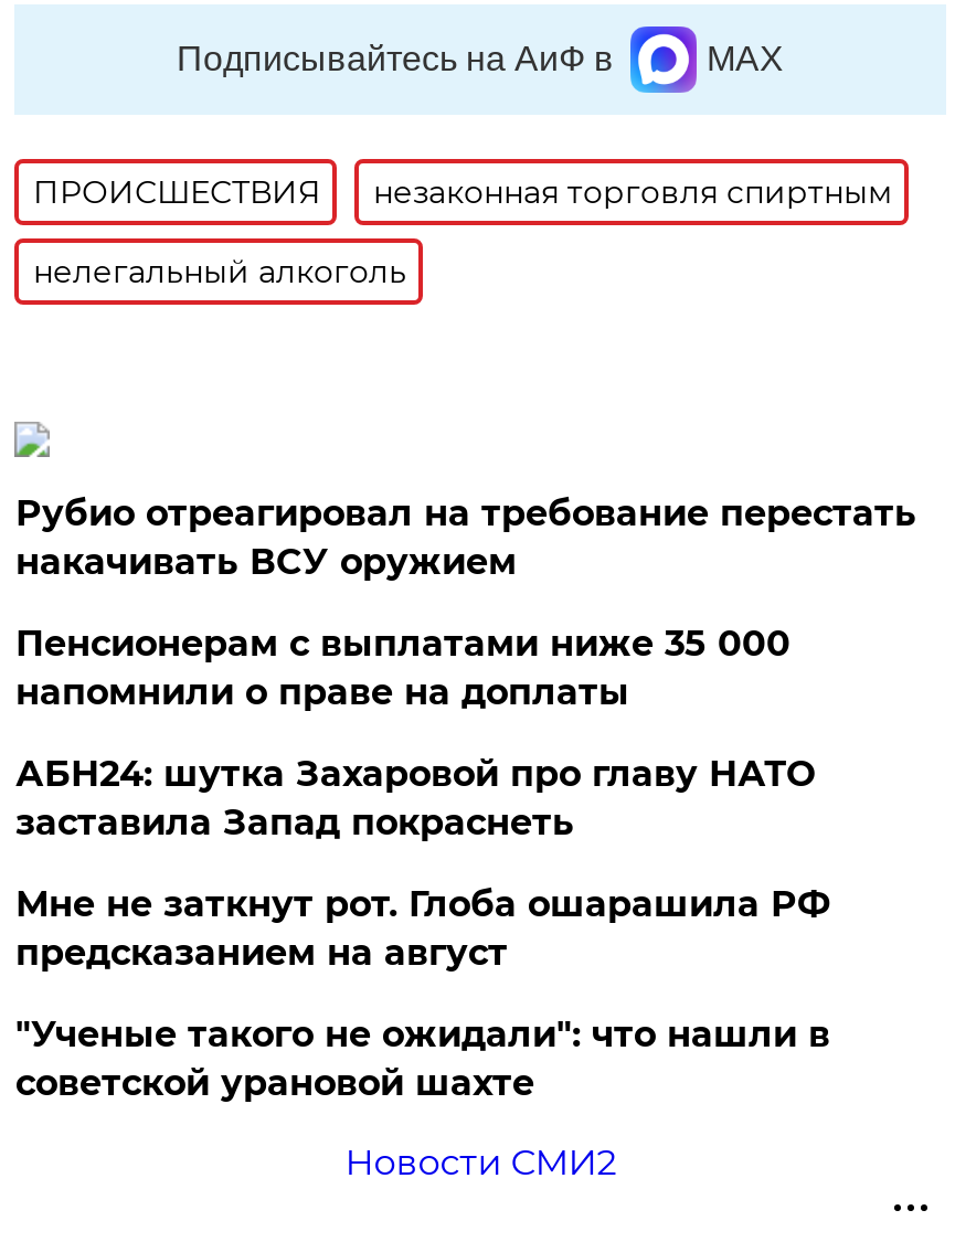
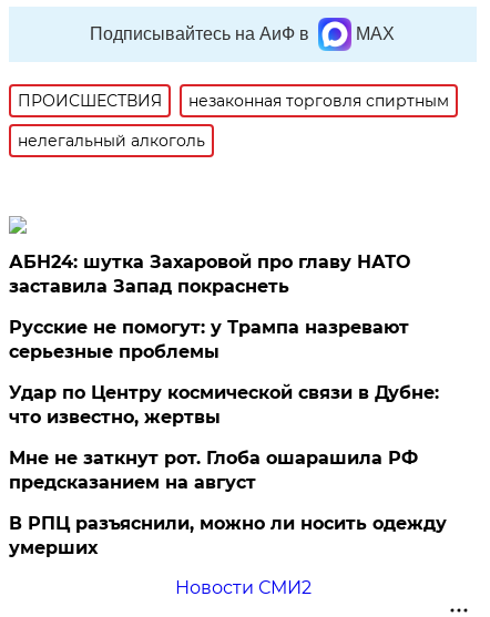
[15,492,916,712] Рубио отреагировал на требование перестать | накачивать ВСУ оружием | Пенсионерам с выплатами ниже 35 000 | напомнили о праве на доплаты -> none
moved [15,752,815,843] -> [9,251,411,296]: АБН24: шутка Захаровой про главу НАТО | заставила Запад покраснеть
none -> [9,316,439,427] Русские не помогут: у Трампа назревают | серьезные проблемы | Удар по Центру космической связи в Дубне: | что известно, жертвы
[15,1013,830,1103] "Ученые такого не ожидали": что нашли в | советской урановой шахте -> [9,512,447,558] В РПЦ разъяснили, можно ли носить одежду | умерших

